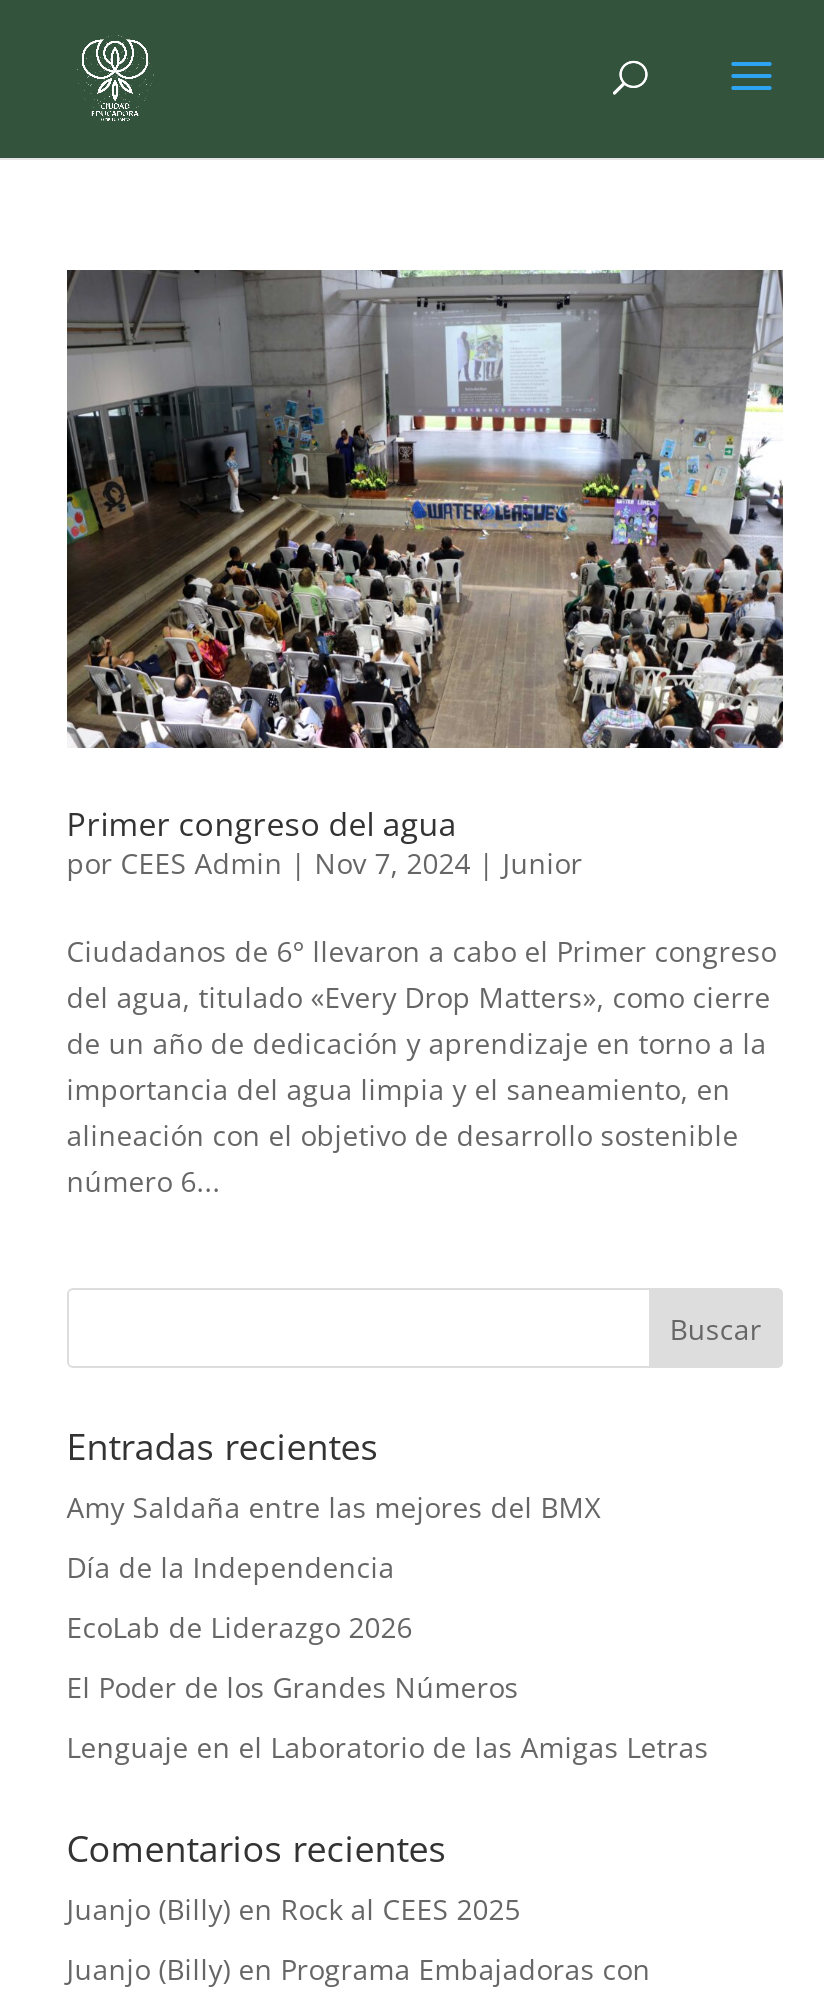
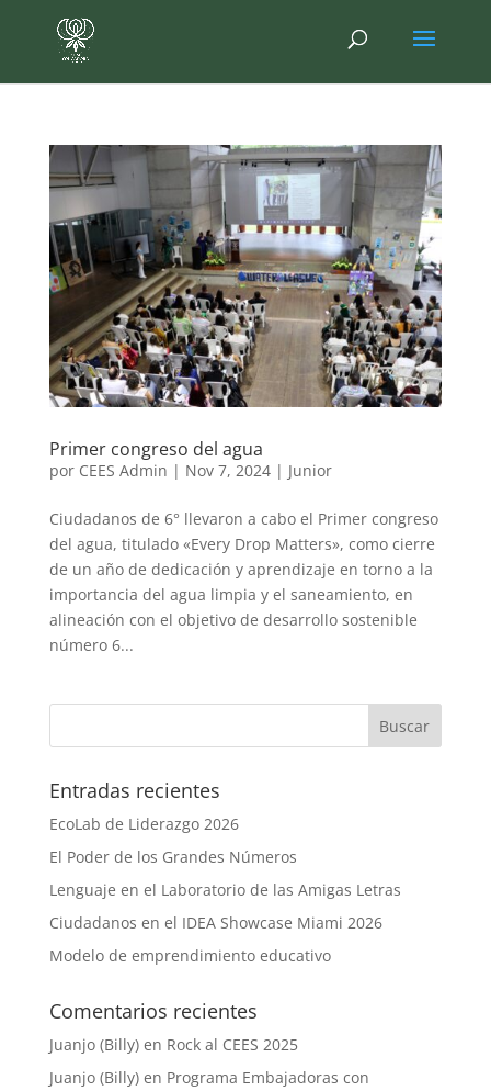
[67,1488,601,1586] Amy Saldaña entre las mejores del BMX | Día de la Independencia -> none
moved [67,1608,709,1766] -> [49,813,401,900]: EcoLab de Liderazgo 2026 | El Poder de los Grandes Números | Lenguaje en el Laboratorio de las Amigas Letras
none -> [49,912,382,966] Ciudadanos en el IDEA Showcase Miami 2026 | Modelo de emprendimiento educativo

